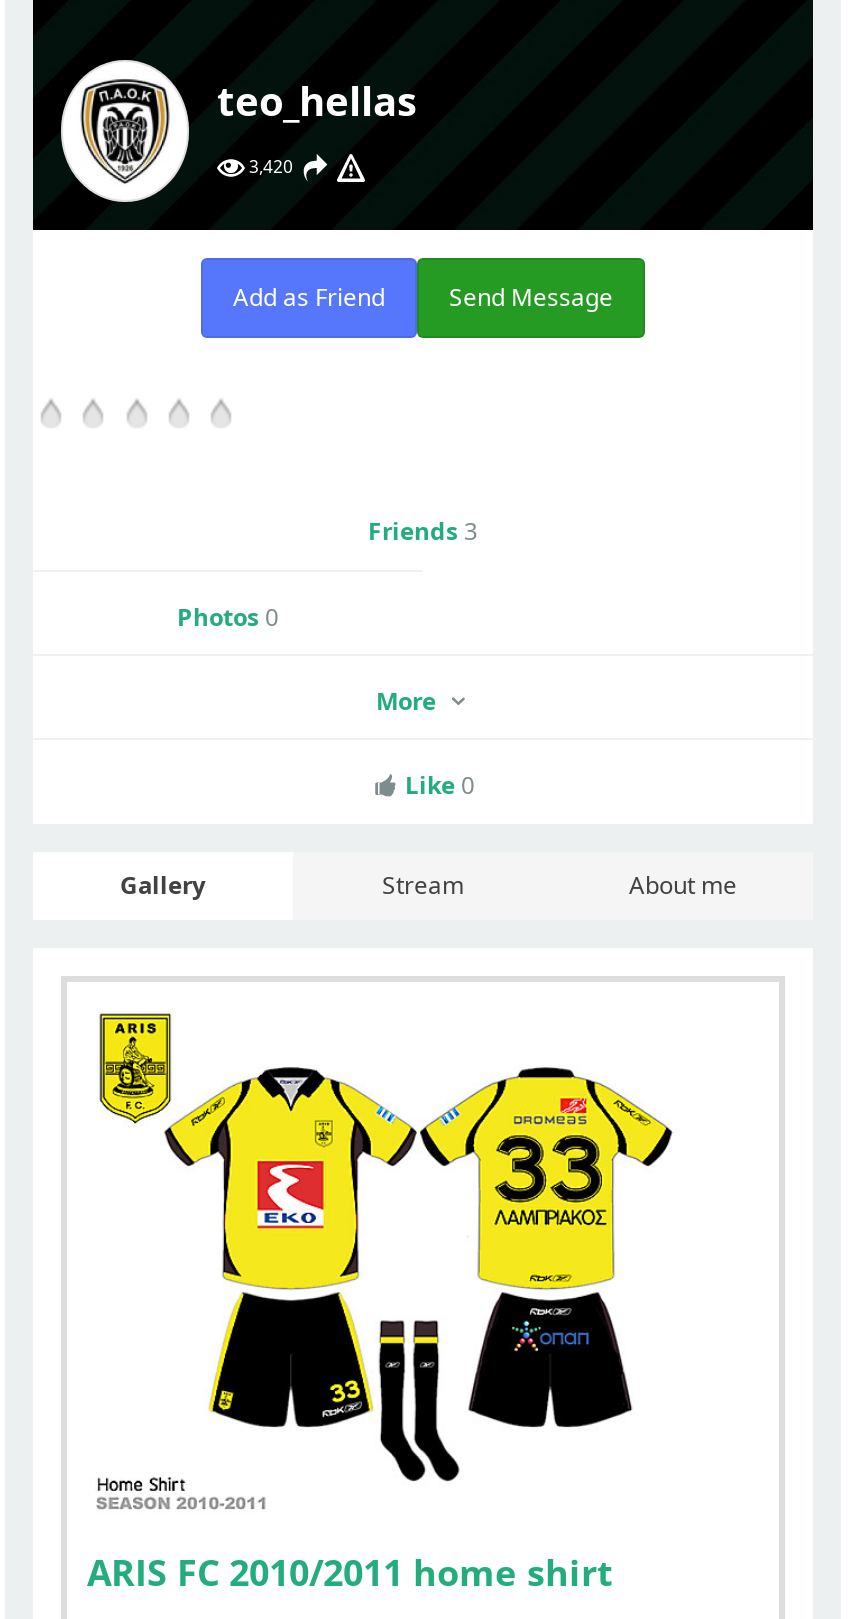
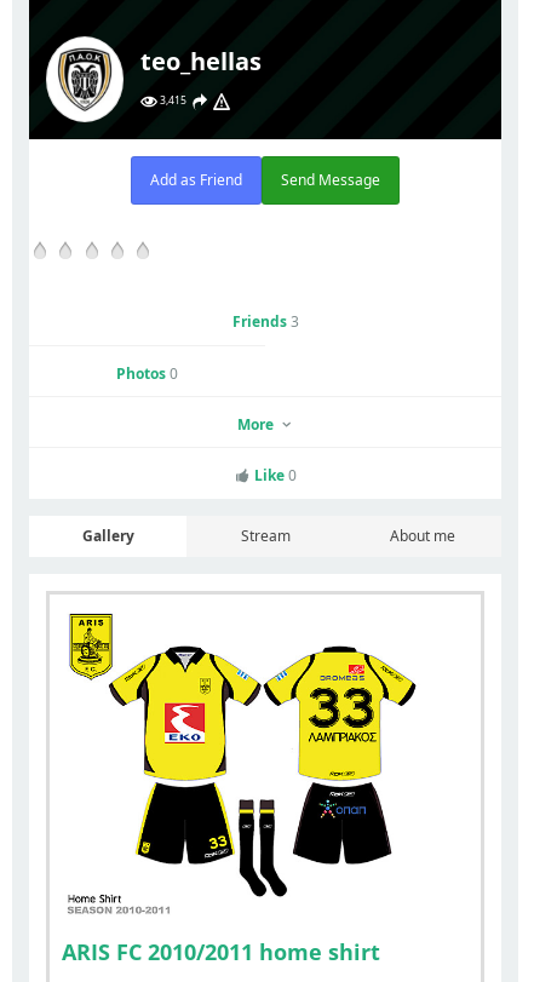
[249,155,293,179] 3,420 -> [160,94,186,108] 3,415

